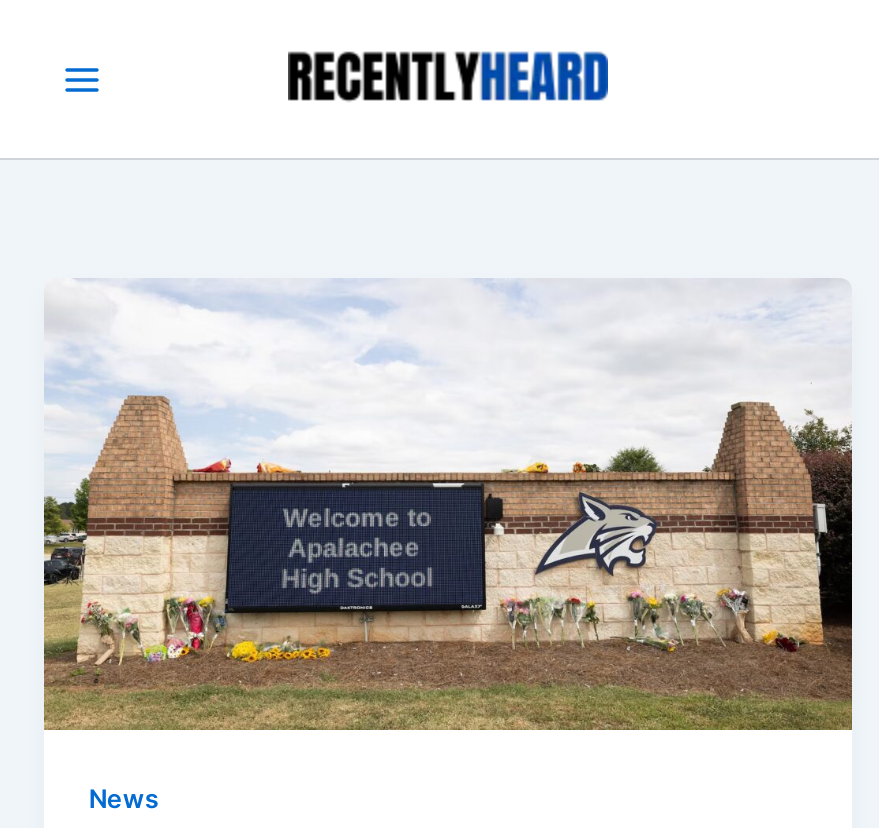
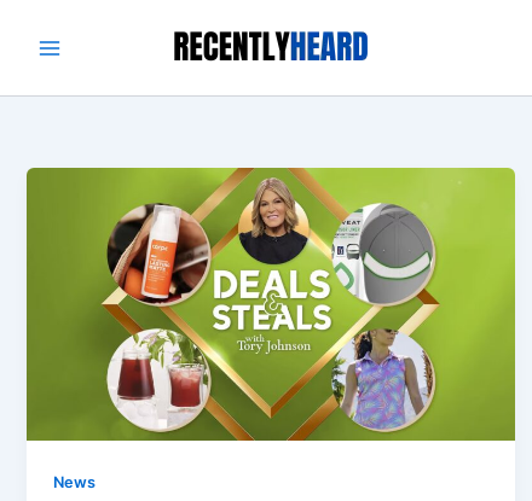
[42,278,854,732] [image] -> [25,167,516,442] [image]

